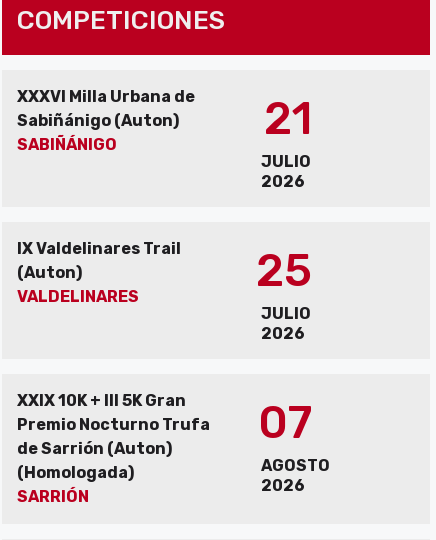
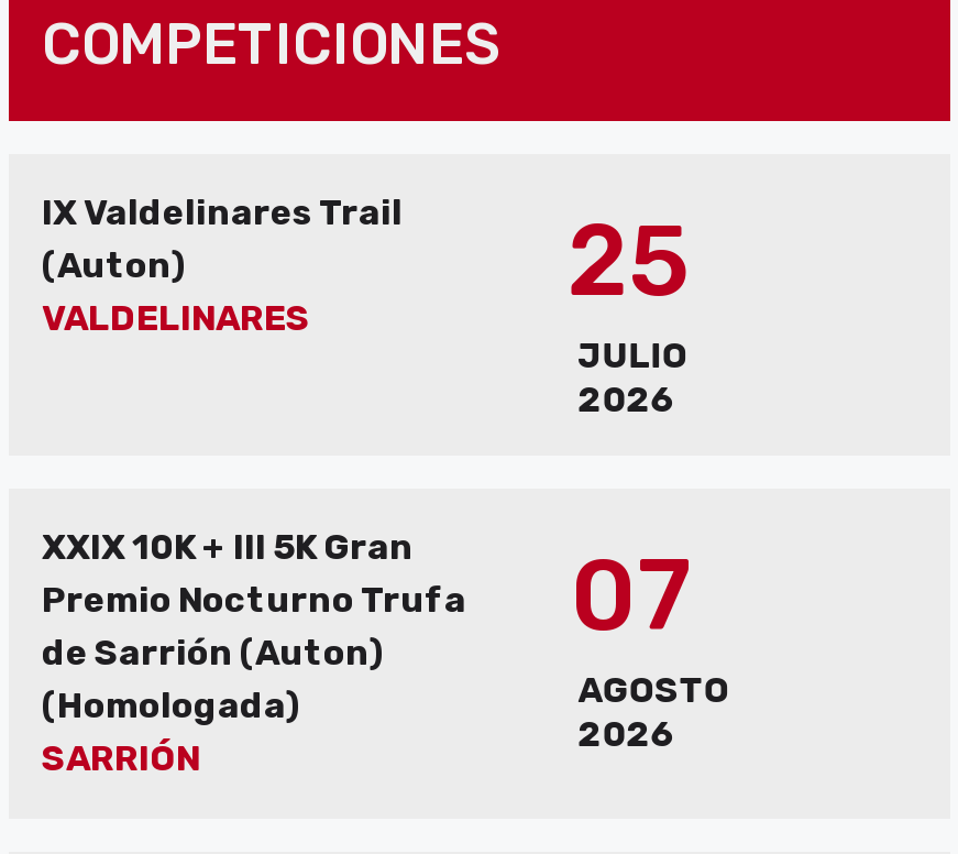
[17,87,311,191] XXXVI Milla Urbana de | Sabiñánigo (Auton) | SABIÑÁNIGO | 21 | JULIO | 2026 -> none

